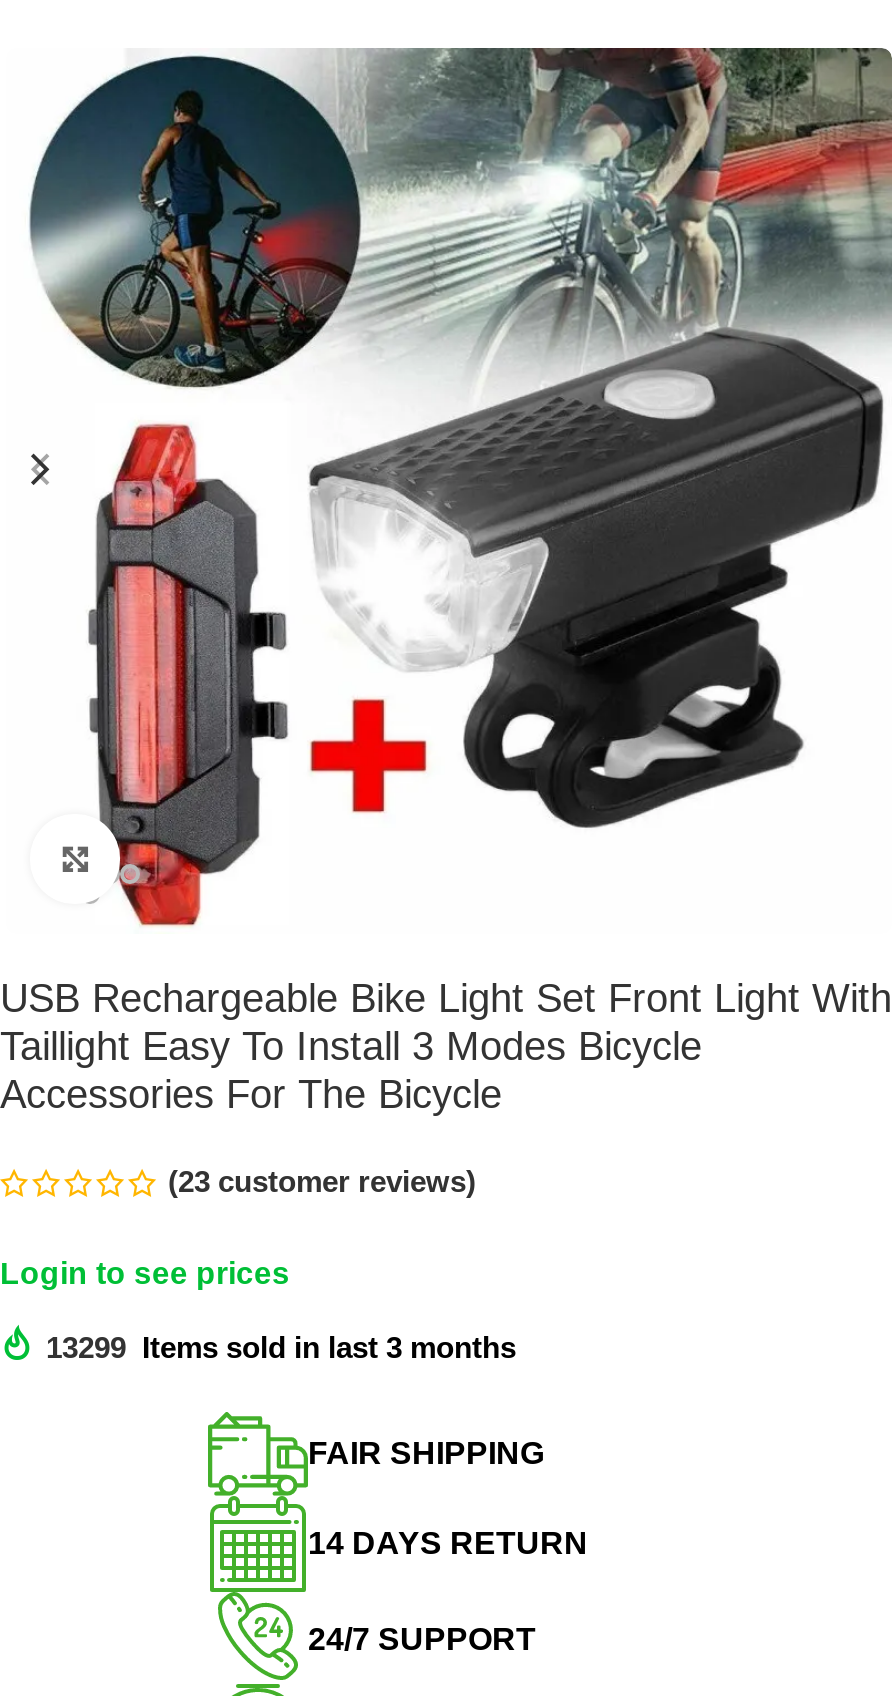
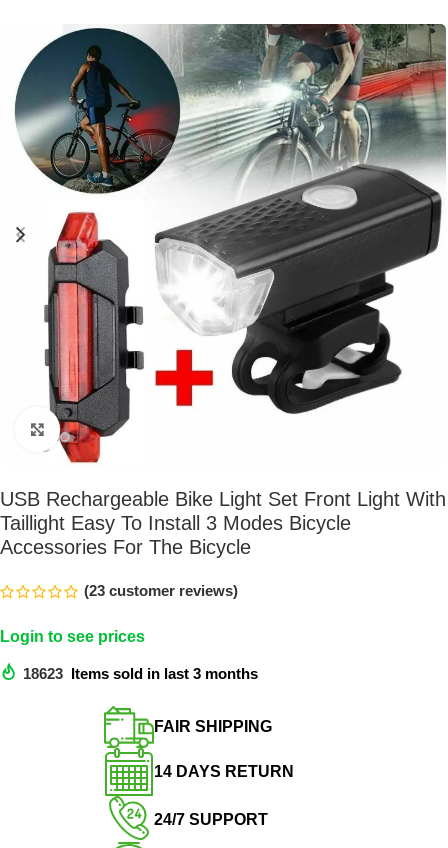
[46,1330,516,1364] 13299 Items sold in last 3 months -> [23,665,258,682] 18623 Items sold in last 3 months

